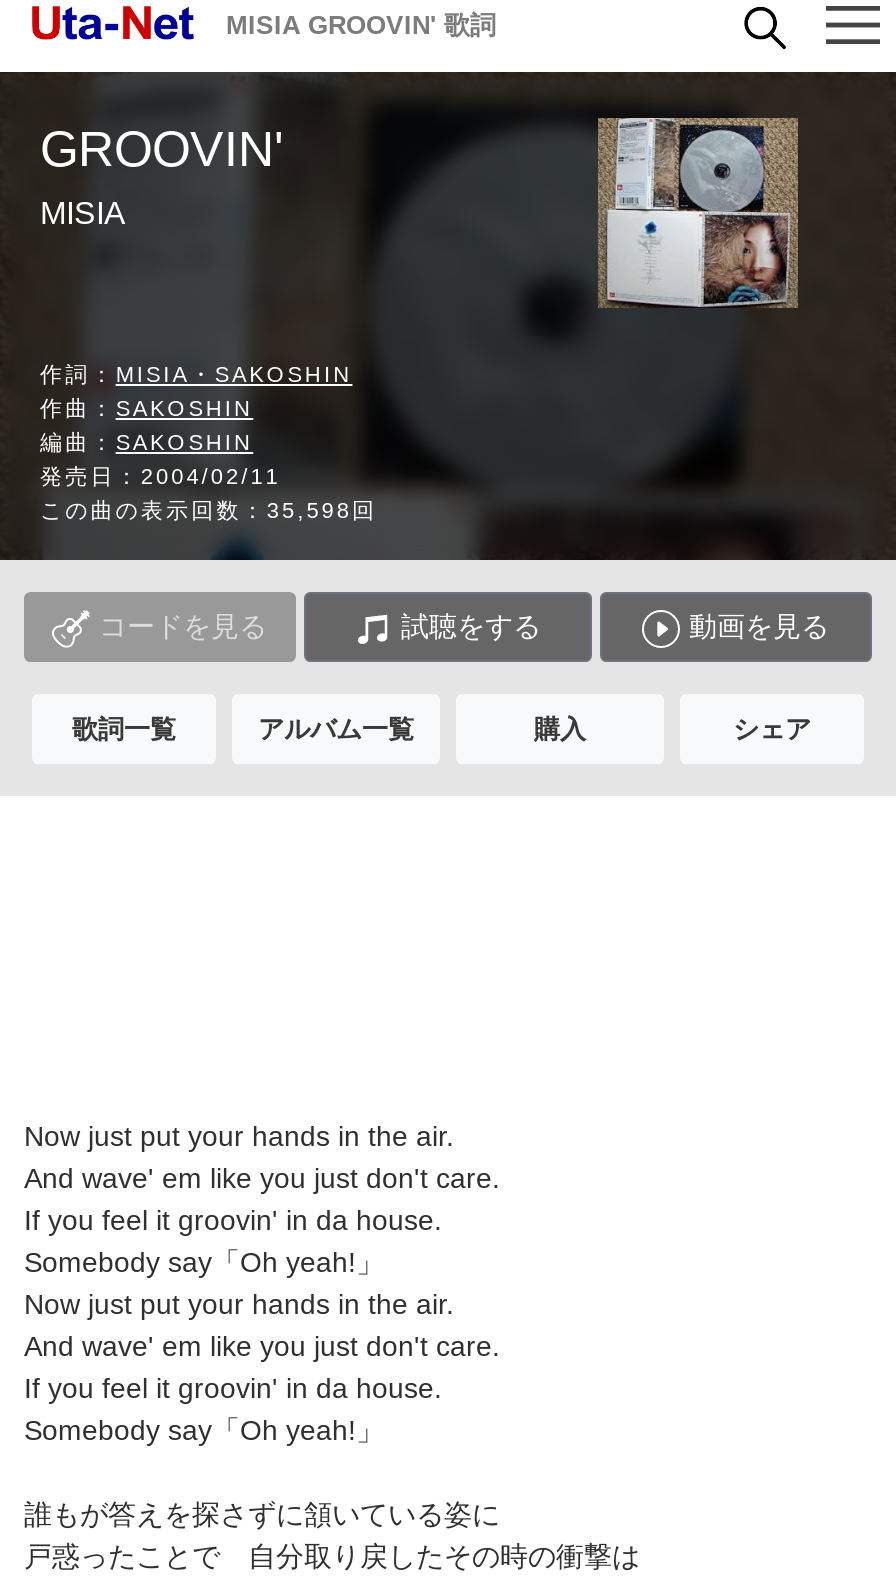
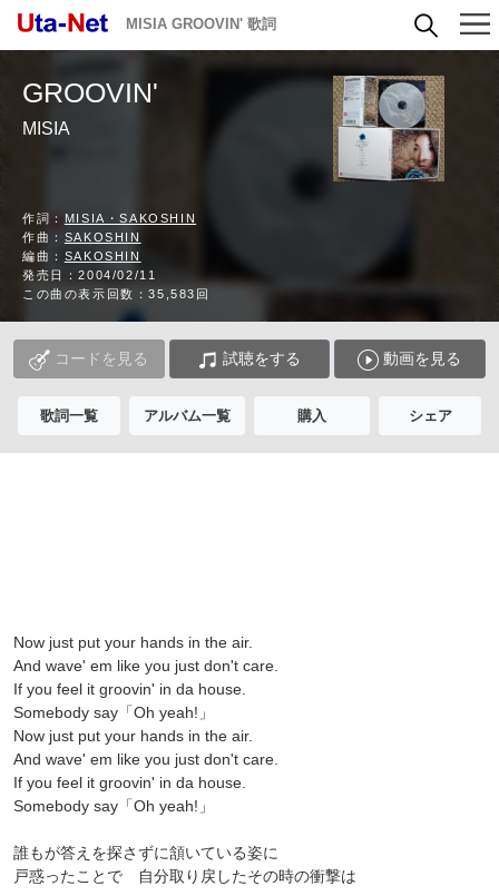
[40,498,377,522] この曲の表示回数：35,598回 -> [22,287,210,301] この曲の表示回数：35,583回

